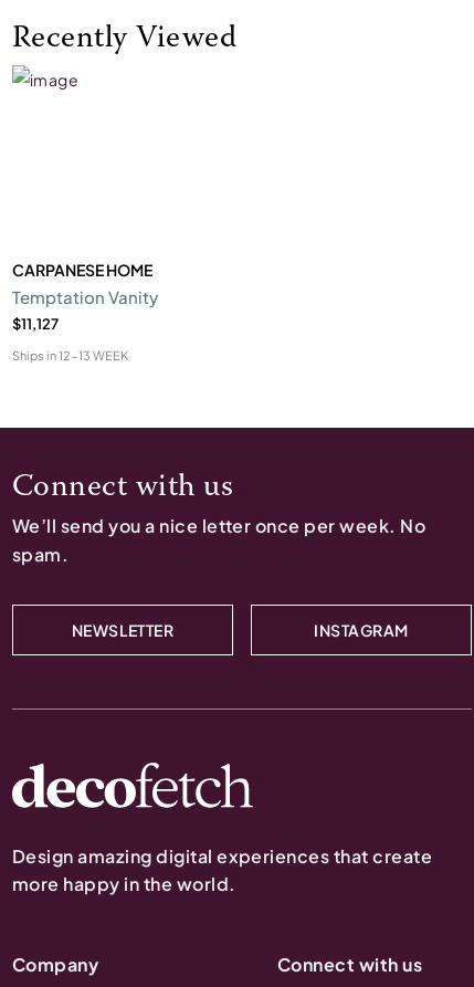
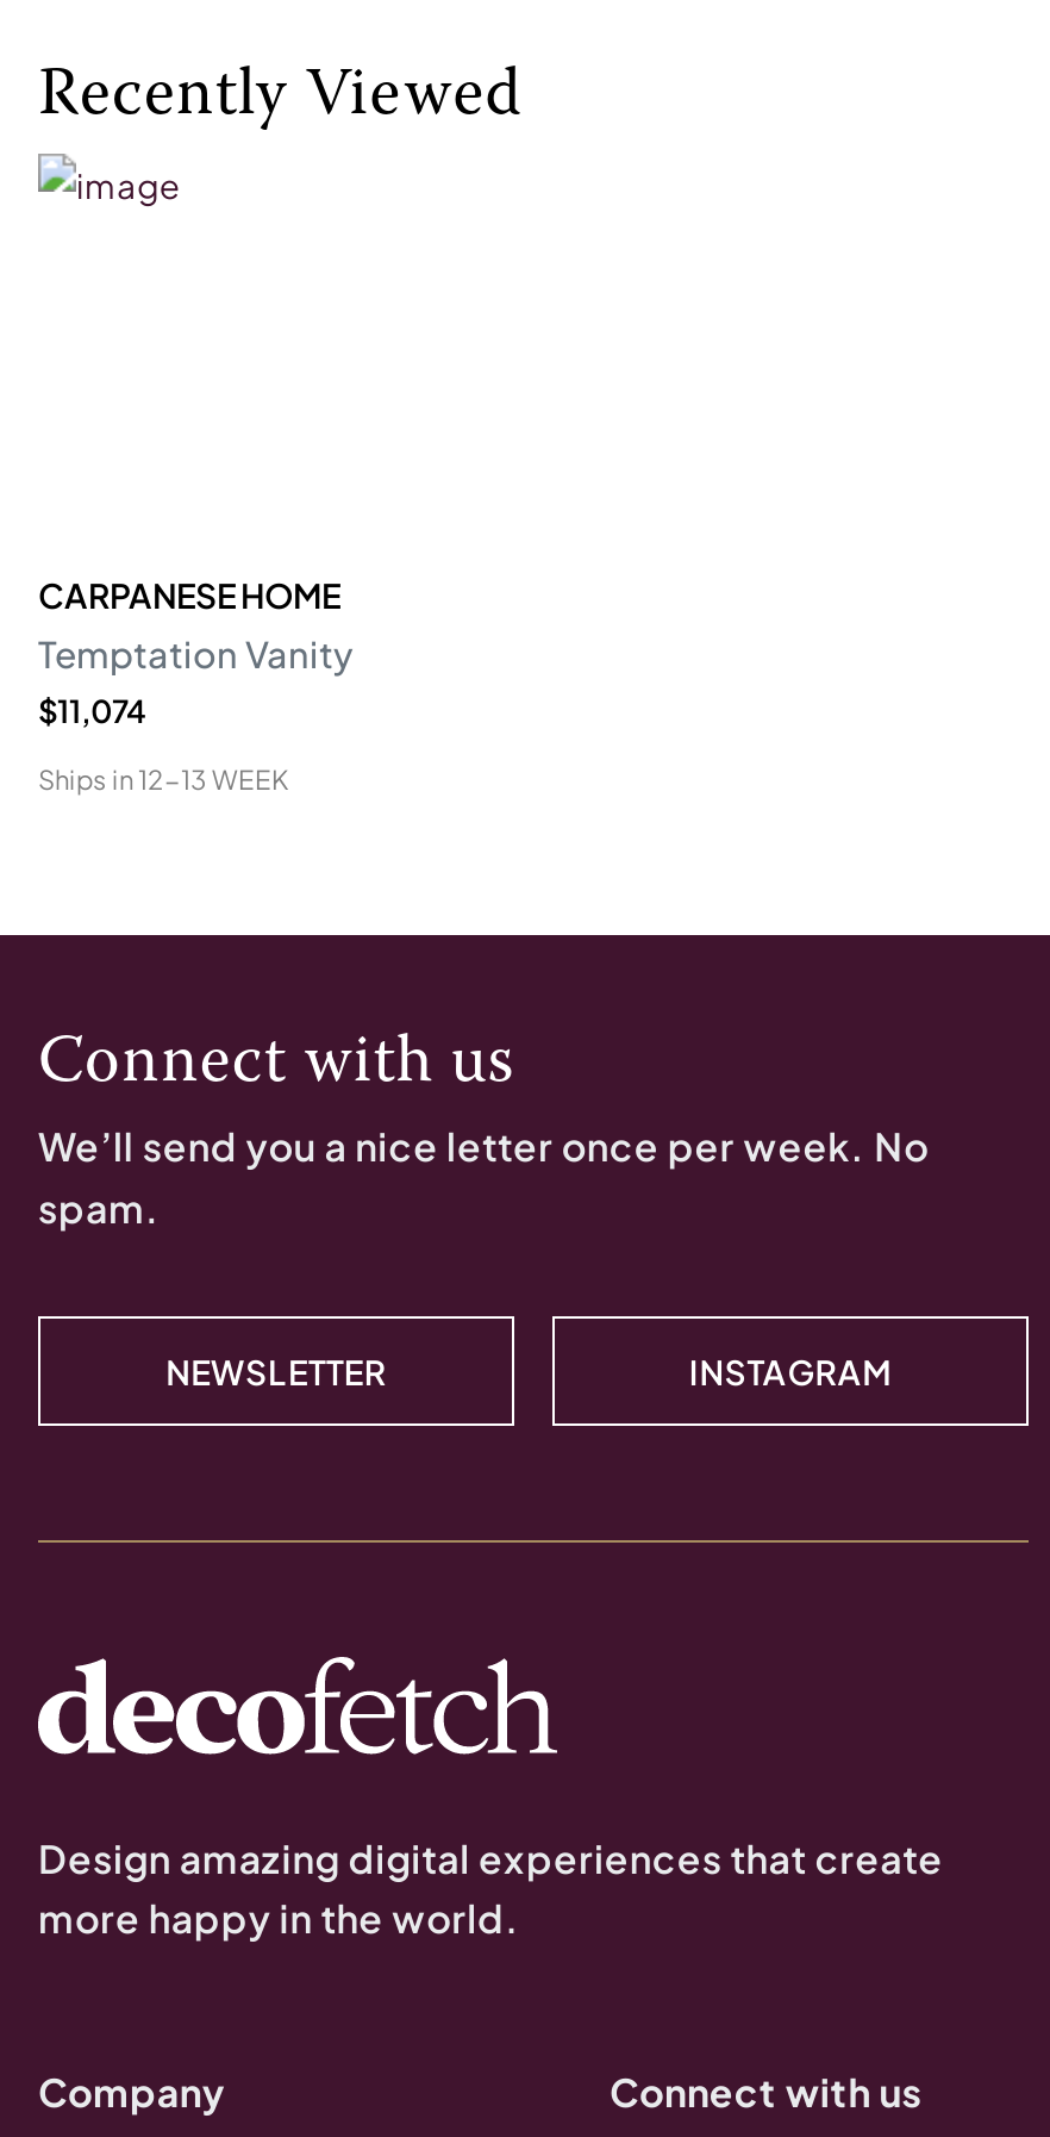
[12,315,59,333] $11,127 -> [38,692,145,730] $11,074

